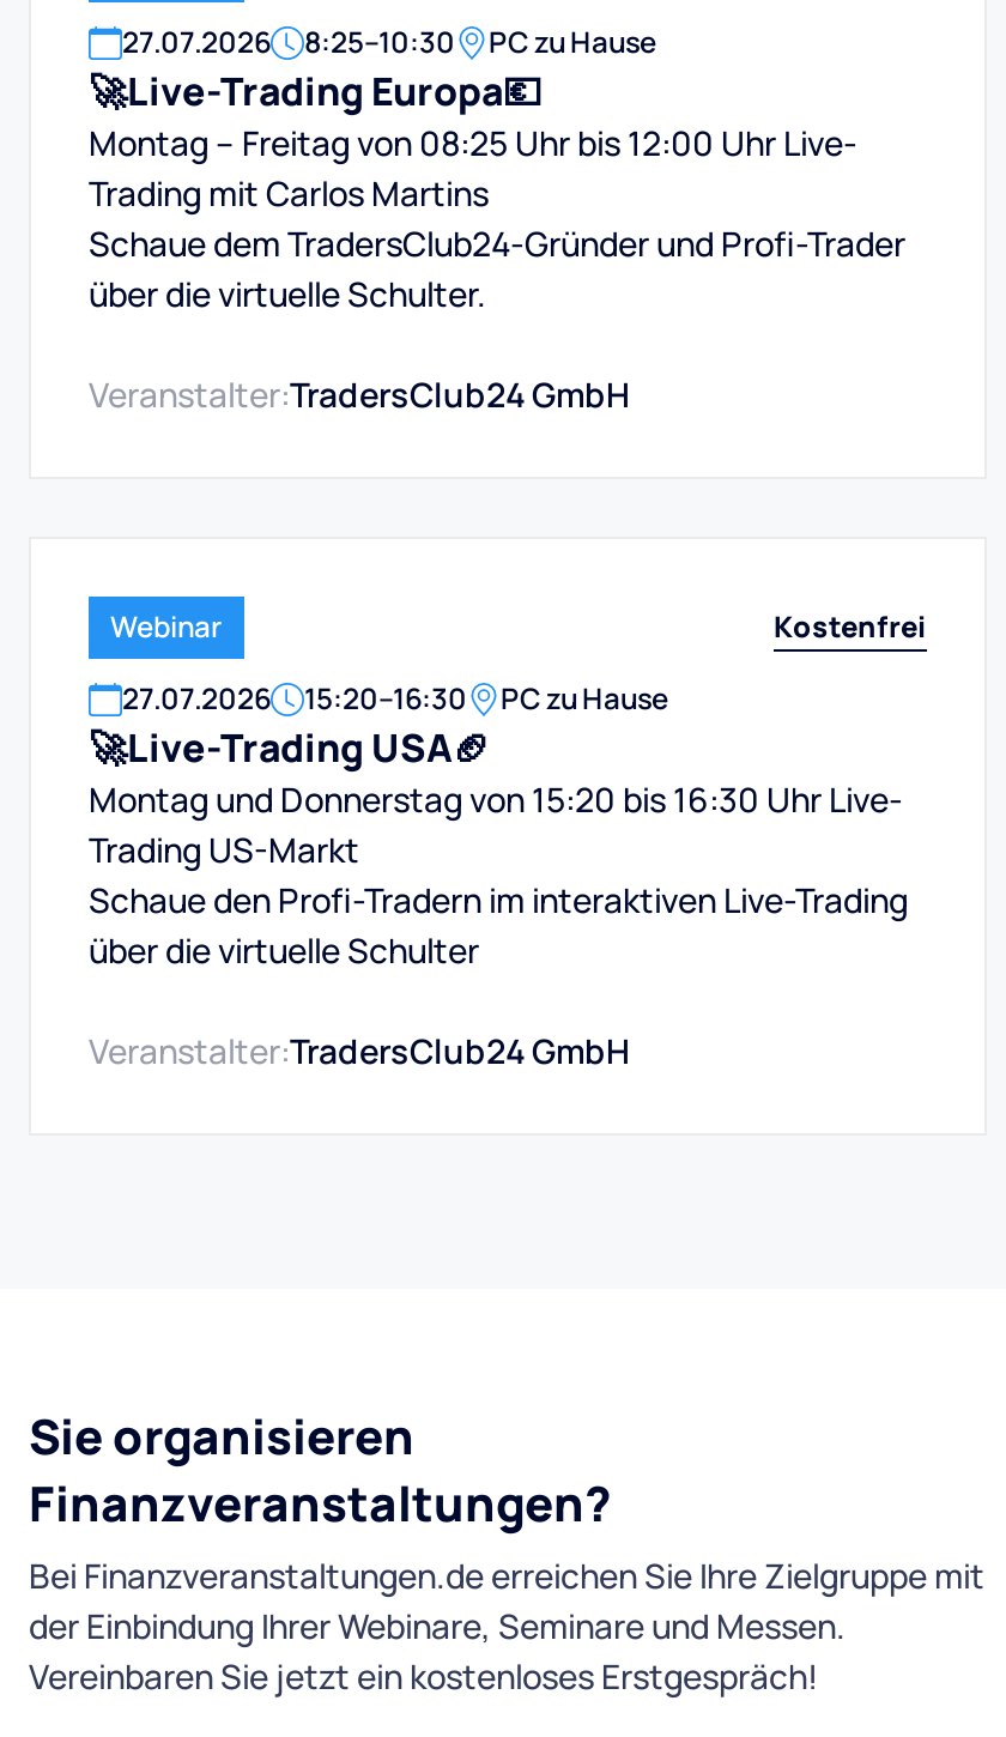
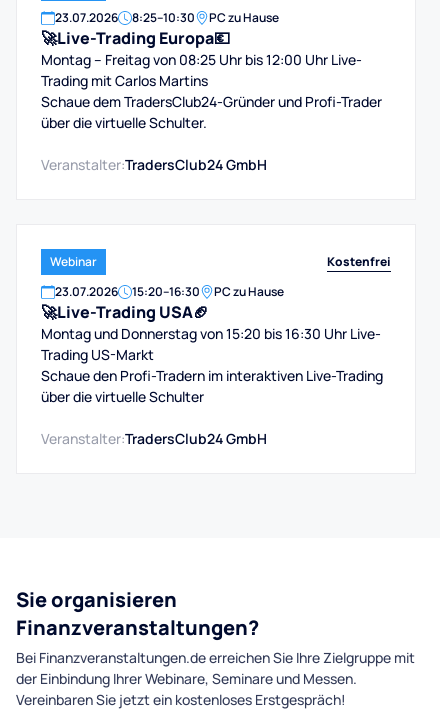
[122,22,656,62] 27.07.2026 8:25–10:30 PC zu Hause -> [55,9,279,26] 23.07.2026 8:25–10:30 PC zu Hause
[122,678,668,719] 27.07.2026 15:20–16:30 PC zu Hause -> [55,283,284,300] 23.07.2026 15:20–16:30 PC zu Hause

